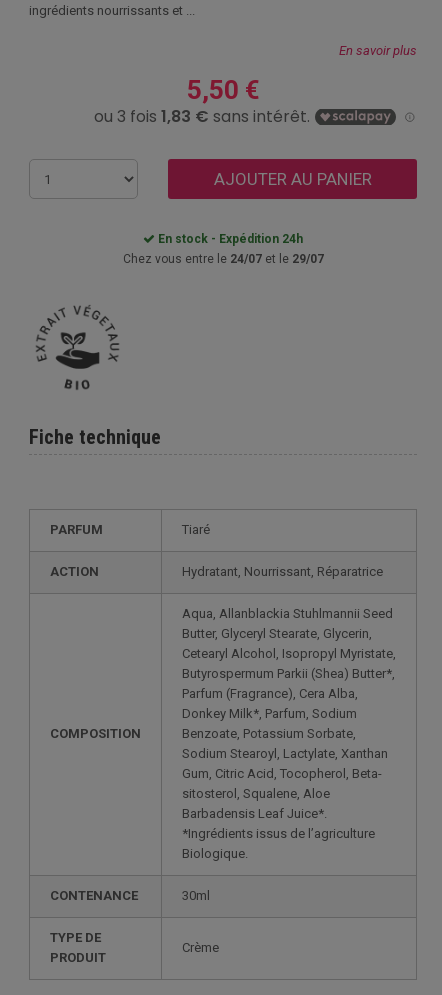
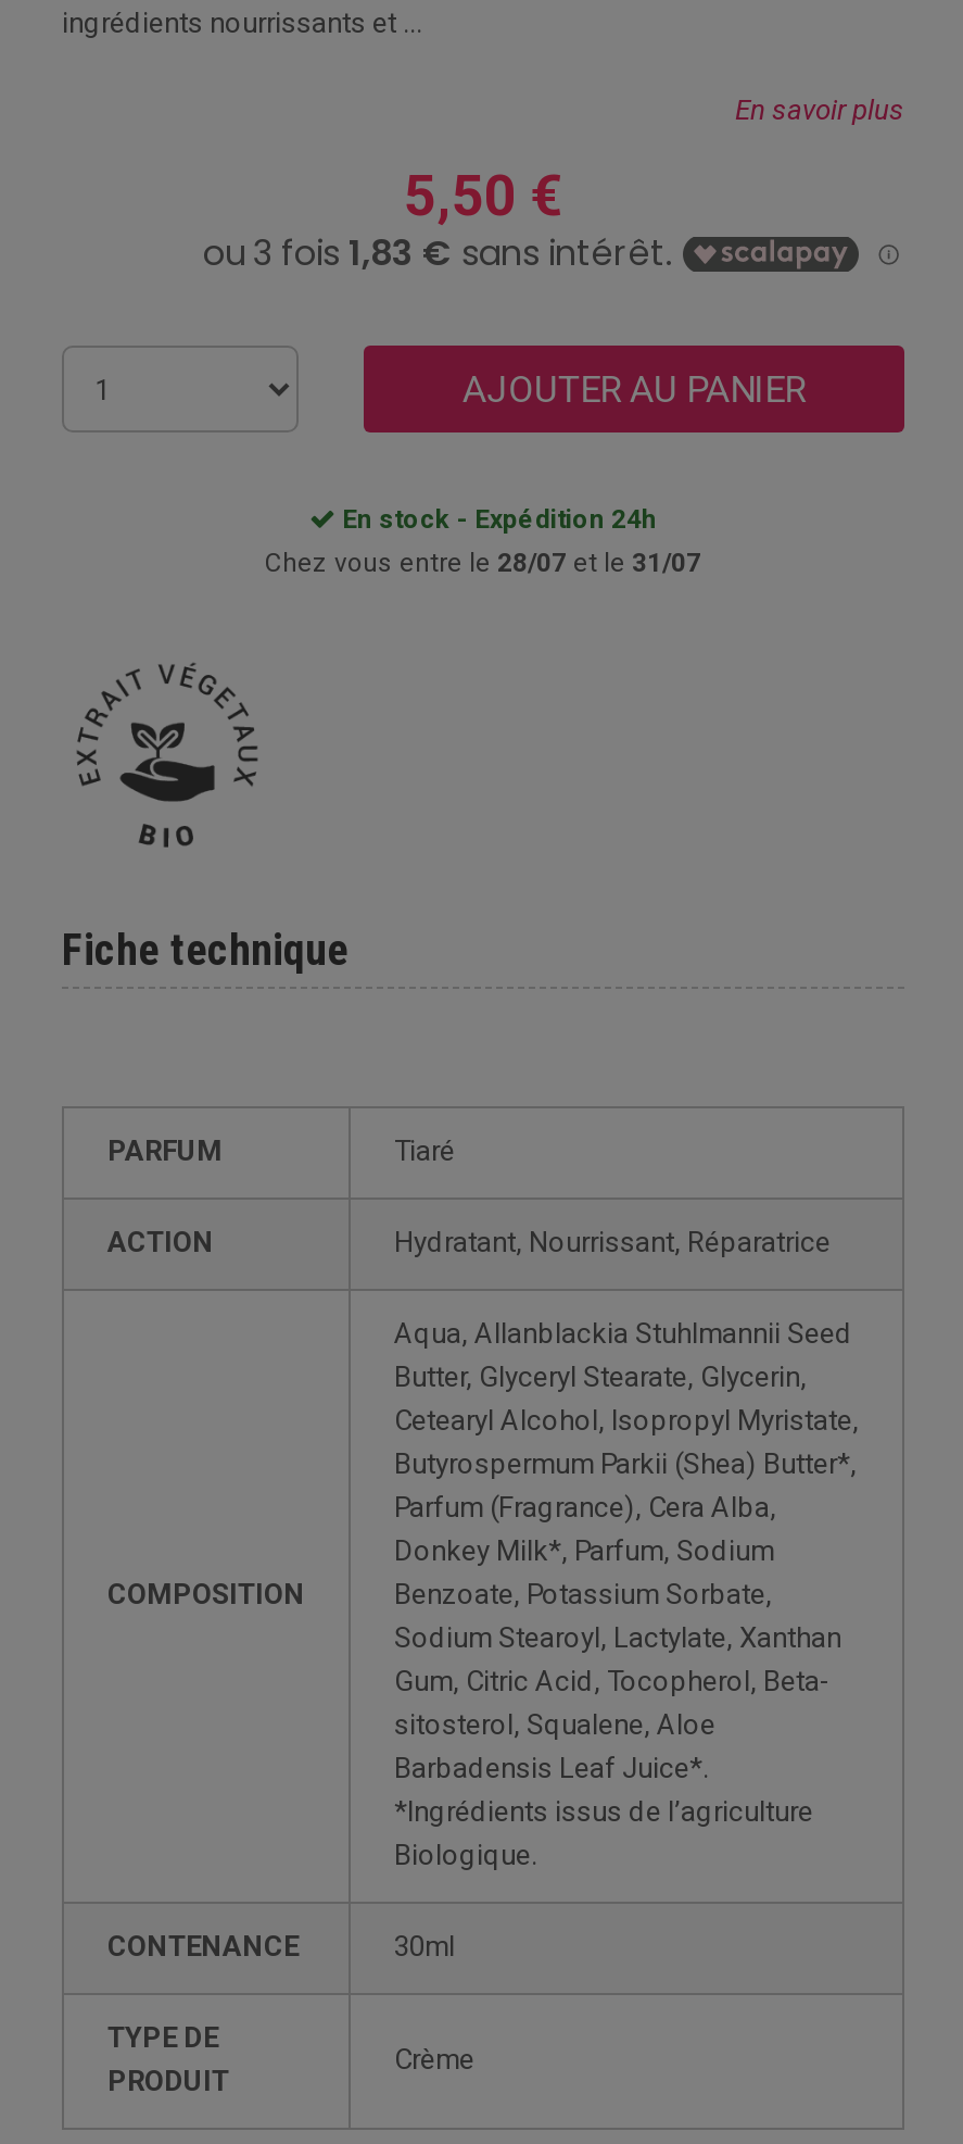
[122,252,323,266] Chez vous entre le 24/07 et le 29/07 -> [265,548,701,578] Chez vous entre le 28/07 et le 31/07

